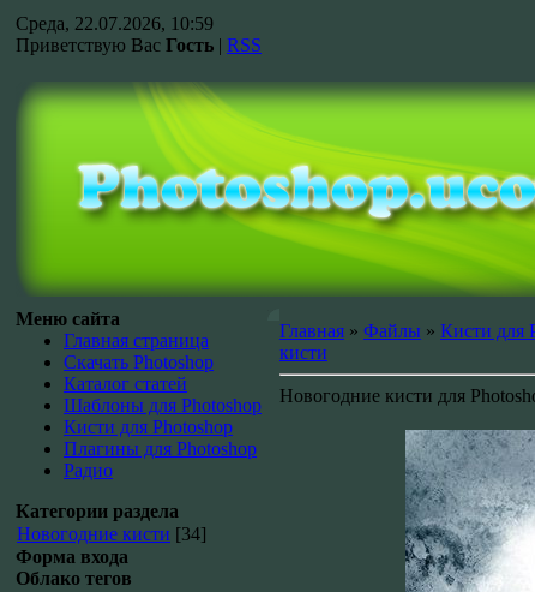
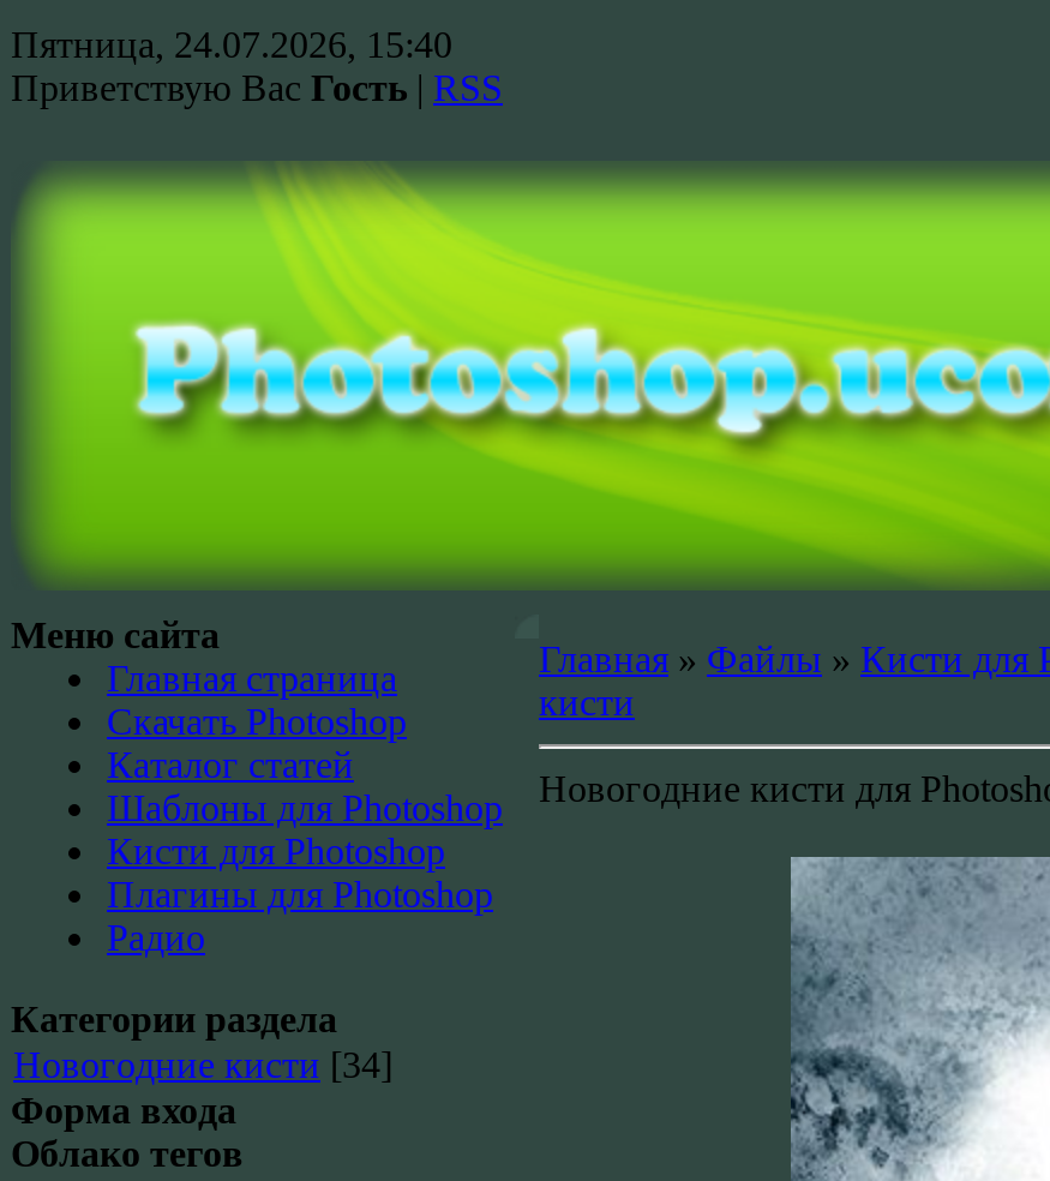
[16,13,214,34] Среда, 22.07.2026, 10:59 -> [11,24,452,65] Пятница, 24.07.2026, 15:40

